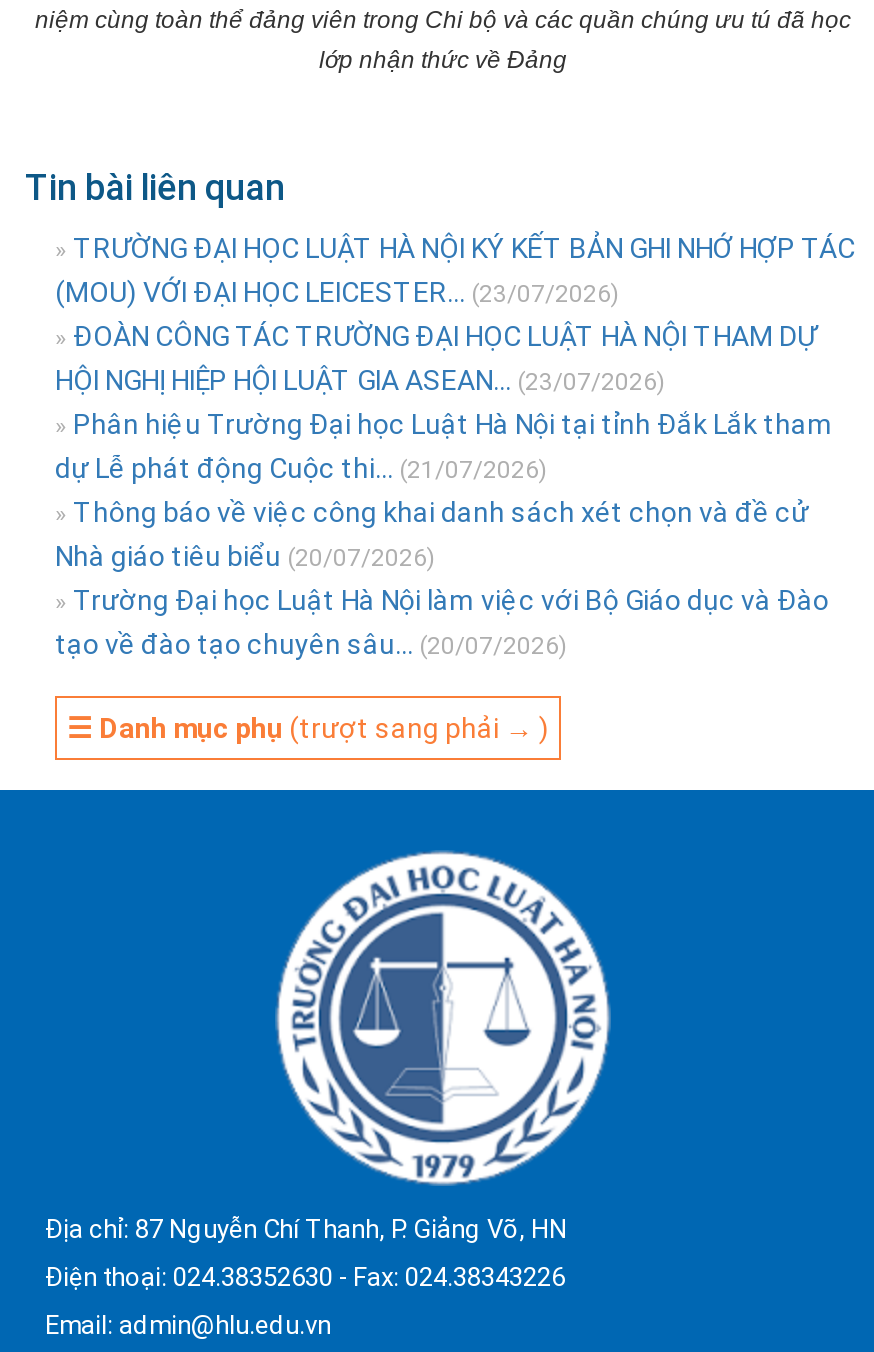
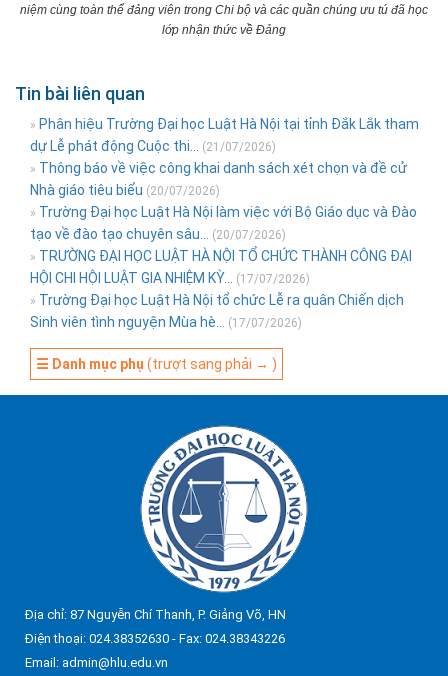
[55,233,855,397] » TRƯỜNG ĐẠI HỌC LUẬT HÀ NỘI KÝ KẾT BẢN GHI NHỚ HỢP TÁC | (MOU) VỚI ĐẠI HỌC LEICESTER... (23/07/2026) | » ĐOÀN CÔNG TÁC TRƯỜNG ĐẠI HỌC LUẬT HÀ NỘI THAM DỰ | HỘI NGHỊ HIỆP HỘI LUẬT GIA ASEAN... (23/07/2026) -> none
moved [55,409,833,661] -> [30,116,419,242]: » Phân hiệu Trường Đại học Luật Hà Nội tại tỉnh Đắk Lắk tham | dự Lễ phát động Cuộc thi... (21/07/2026) | » Thông báo về việc công khai danh sách xét chọn và đề cử | Nhà giáo tiêu biểu (20/07/2026) | » Trường Đại học Luật Hà Nội làm việc với Bộ Giáo dục và Đào | tạo về đào tạo chuyên sâu... (20/07/2026)
none -> [30,248,412,330] » TRƯỜNG ĐẠI HỌC LUẬT HÀ NỘI TỔ CHỨC THÀNH CÔNG ĐẠI | HỘI CHI HỘI LUẬT GIA NHIỆM KỲ... (17/07/2026) | » Trường Đại học Luật Hà Nội tổ chức Lễ ra quân Chiến dịch | Sinh viên tình nguyện Mùa hè... (17/07/2026)

